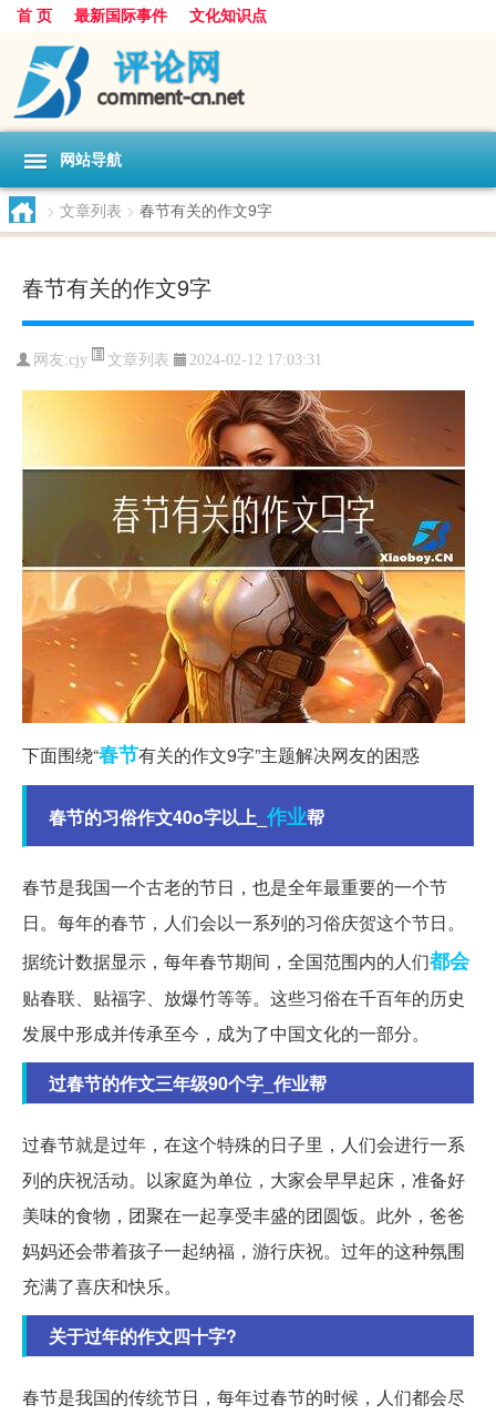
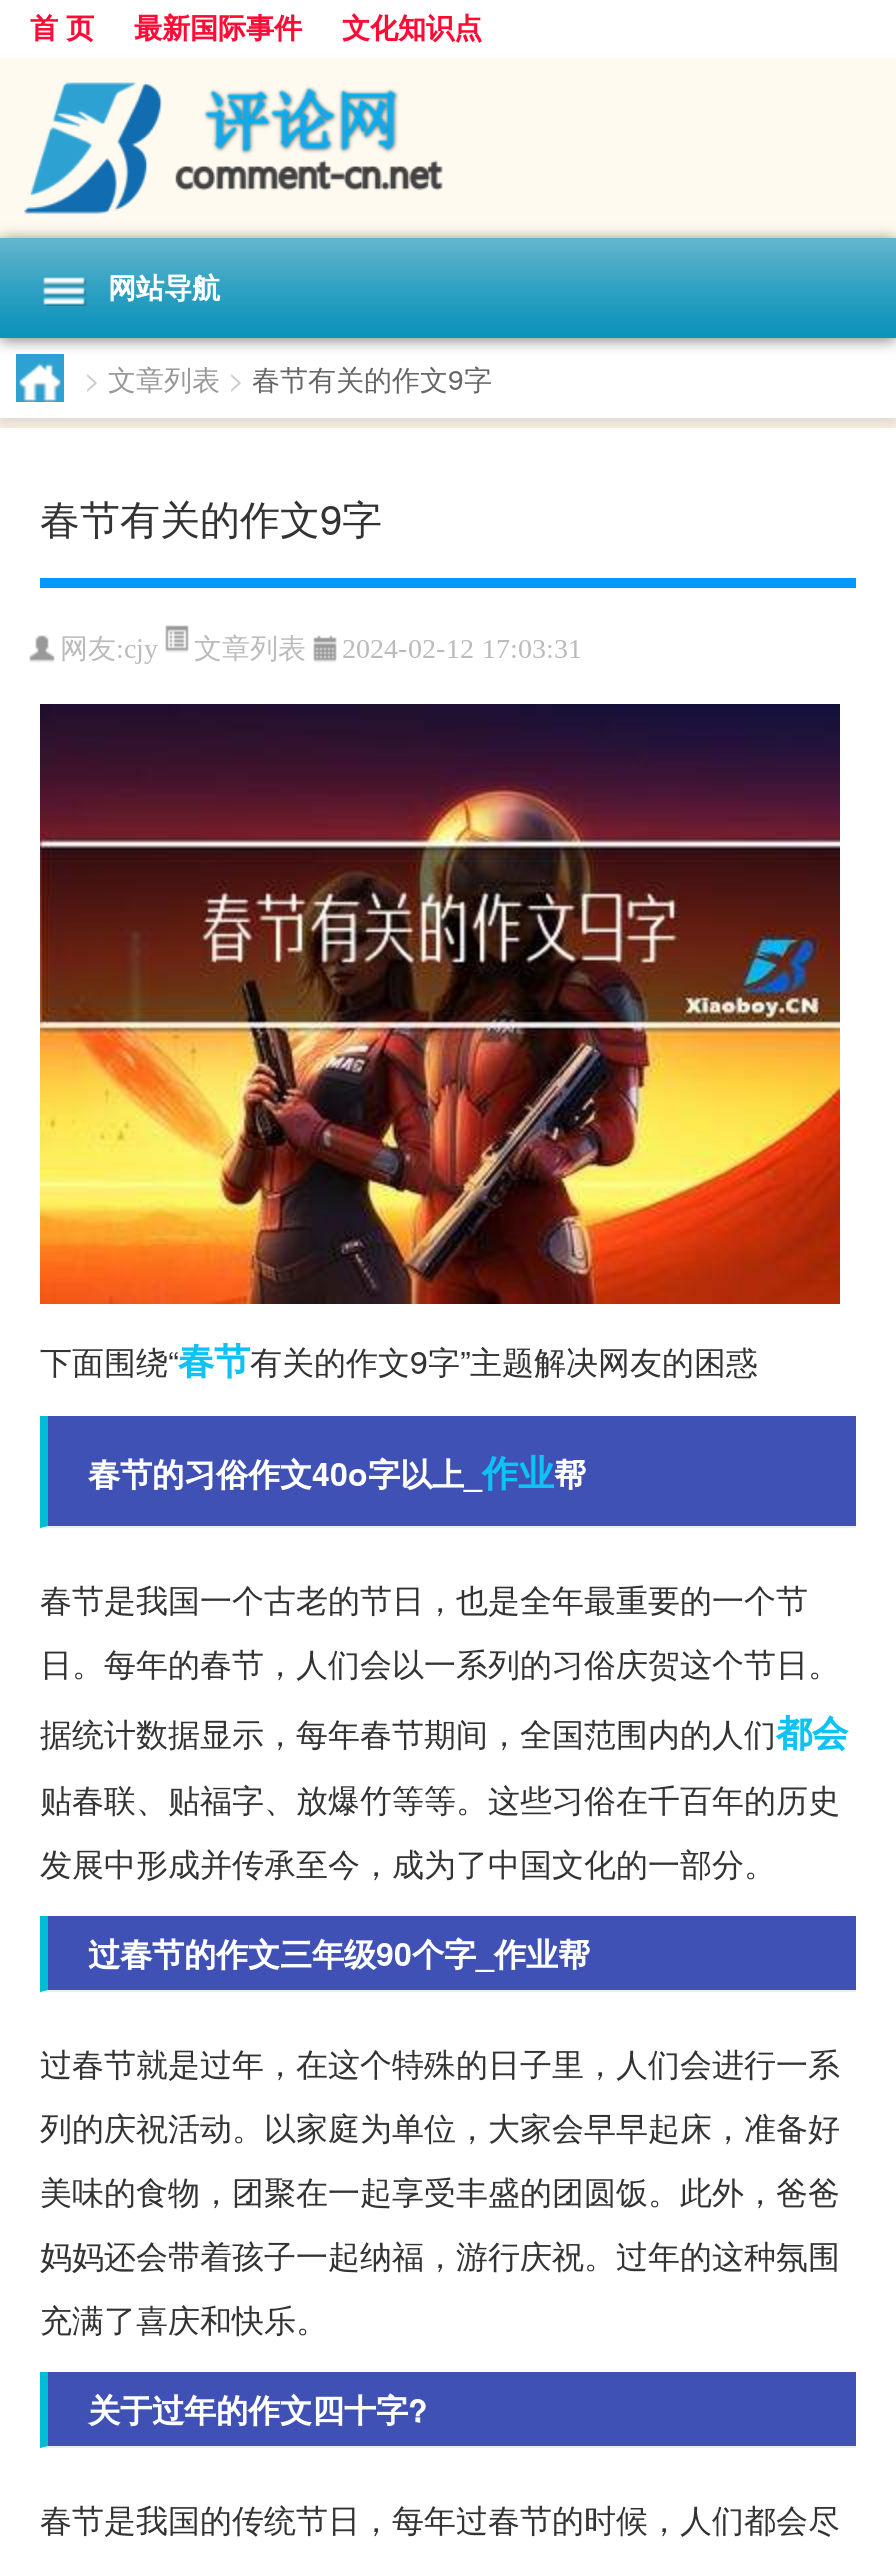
[21,389,466,724] [image] -> [38,702,842,1306] [image]

